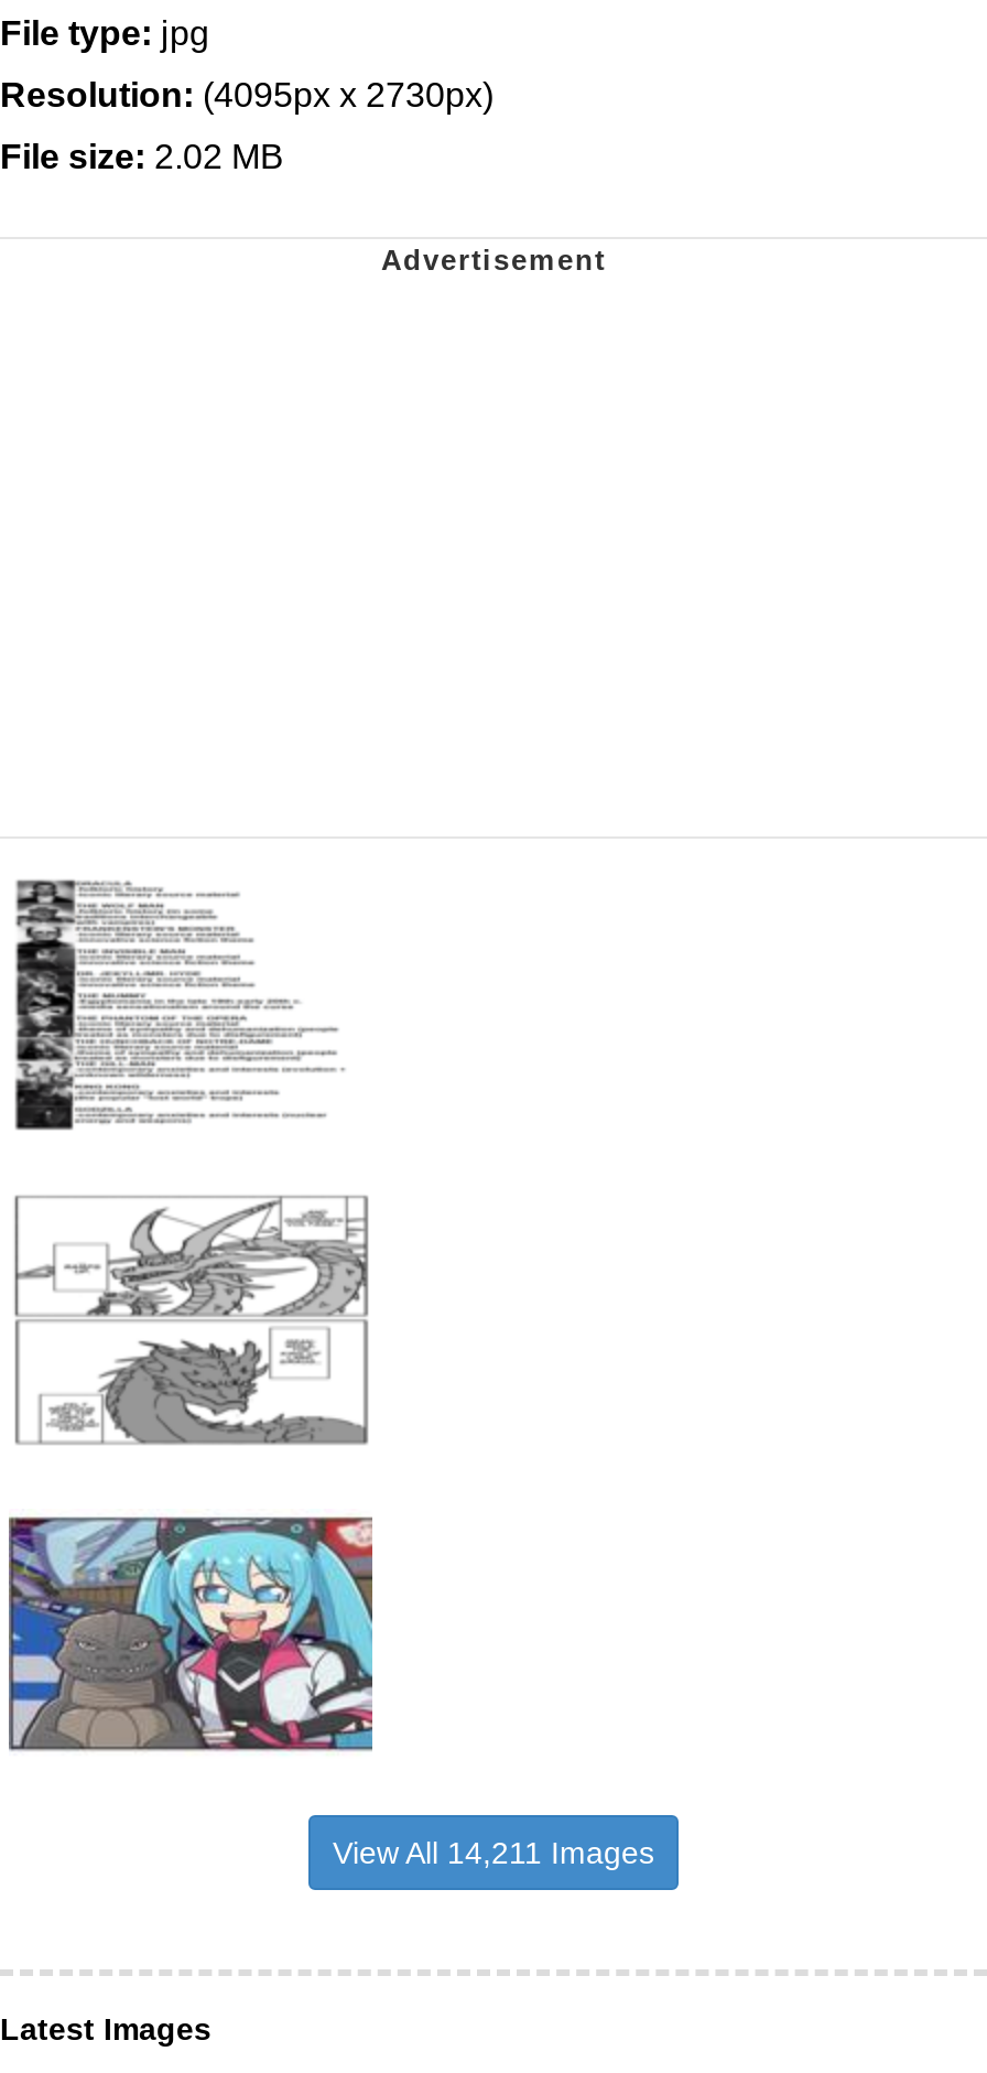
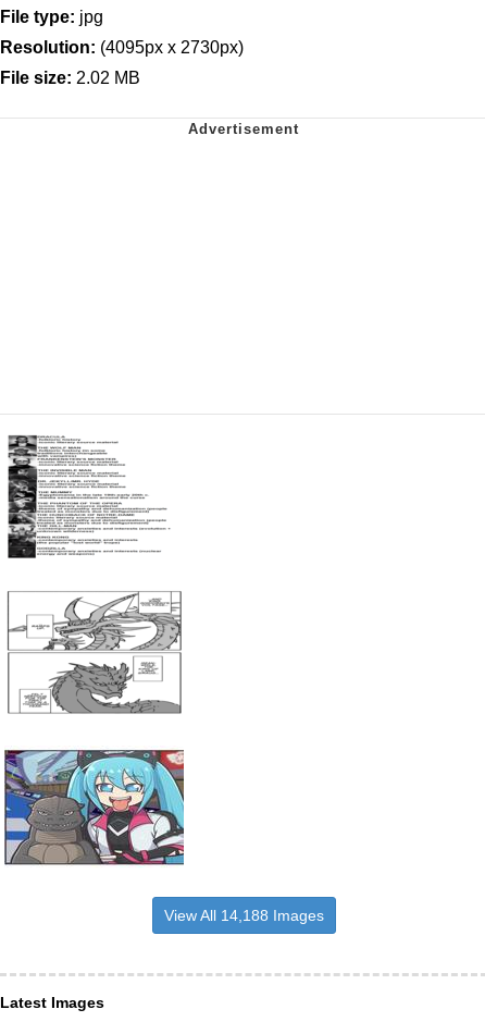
[333,1836,654,1871] View All 14,211 Images -> [164,907,324,925] View All 14,188 Images

